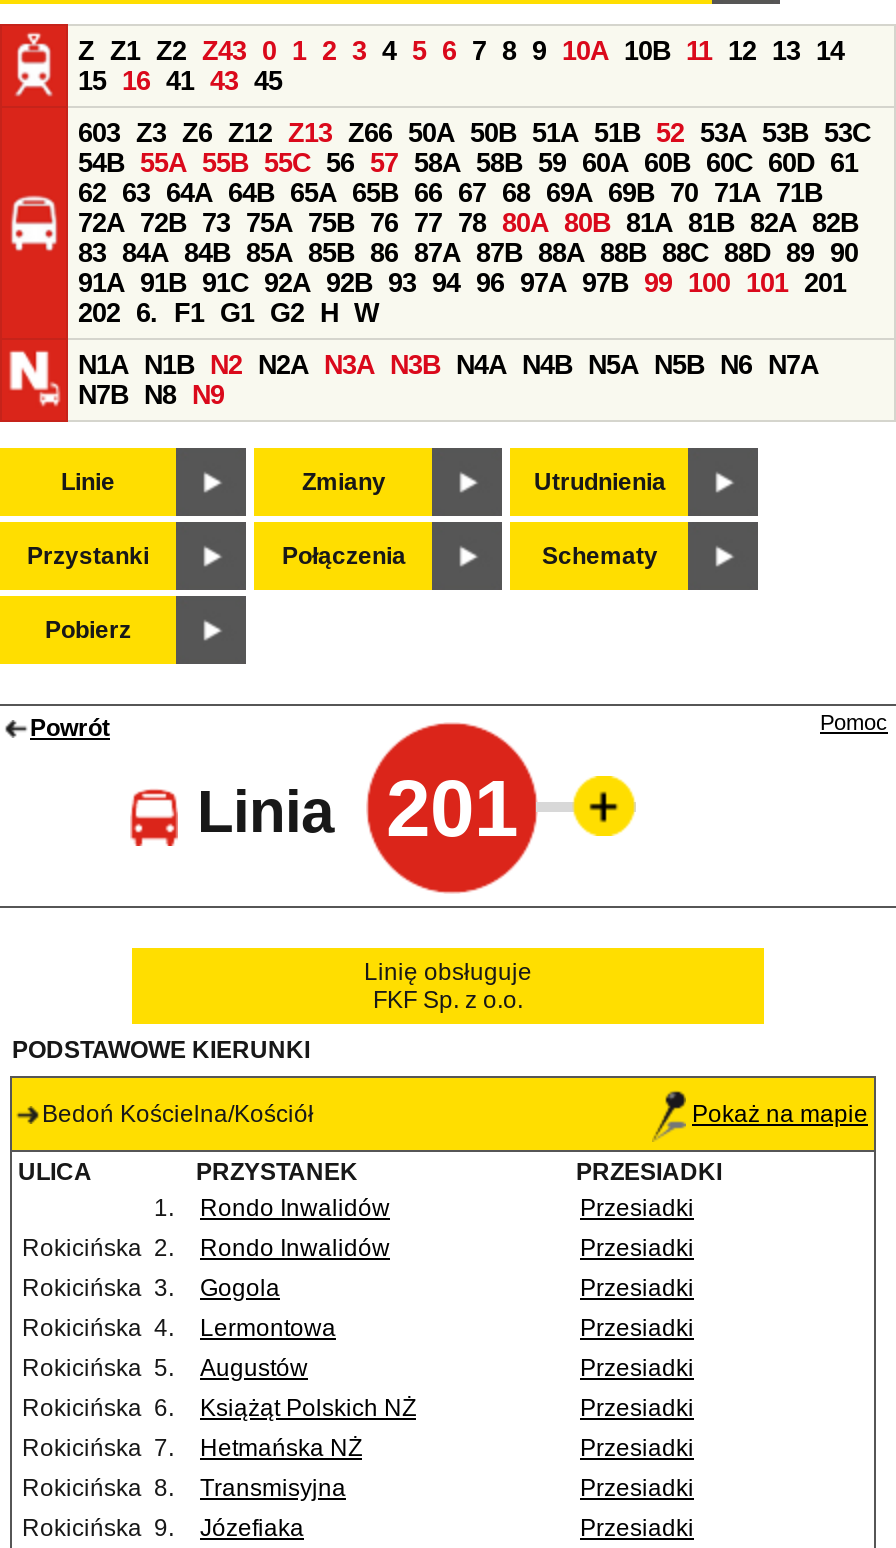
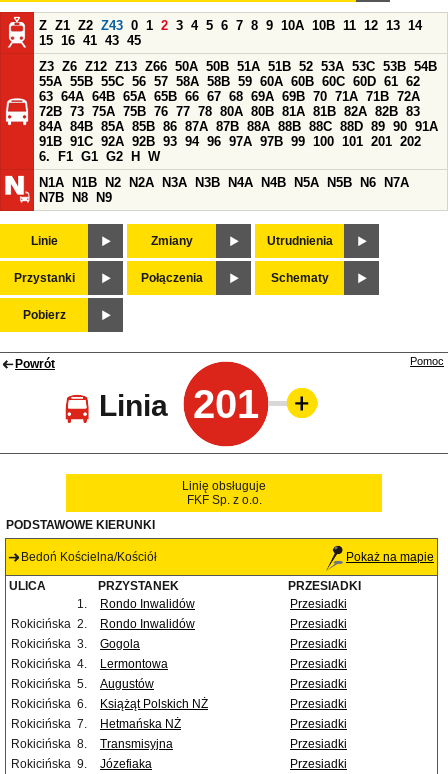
[78,118,870,328] 603 Z3 Z6 Z12 Z13 Z66 50A 50B 51A 51B 52 53A 53B 53C | 54B 55A 55B 55C 56 57 58A 58B 59 60A 60B 60C 60D 61 | 62 63 64A 64B 65A 65B 66 67 68 69A 69B 70 71A 71B | 72A 72B 73 75A 75B 76 77 78 80A 80B 81A 81B 82A 82B | 83 84A 84B 85A 85B 86 87A 87B 88A 88B 88C 88D 89 90 | 91A 91B 91C 92A 92B 93 94 96 97A 97B 99 100 101 201 | 202 6. F1 G1 G2 H W -> [39,59,438,164] Z3 Z6 Z12 Z13 Z66 50A 50B 51A 51B 52 53A 53C 53B 54B | 55A 55B 55C 56 57 58A 58B 59 60A 60B 60C 60D 61 62 | 63 64A 64B 65A 65B 66 67 68 69A 69B 70 71A 71B 72A | 72B 73 75A 75B 76 77 78 80A 80B 81A 81B 82A 82B 83 | 84A 84B 85A 85B 86 87A 87B 88A 88B 88C 88D 89 90 91A | 91B 91C 92A 92B 93 94 96 97A 97B 99 100 101 201 202 | 6. F1 G1 G2 H W

